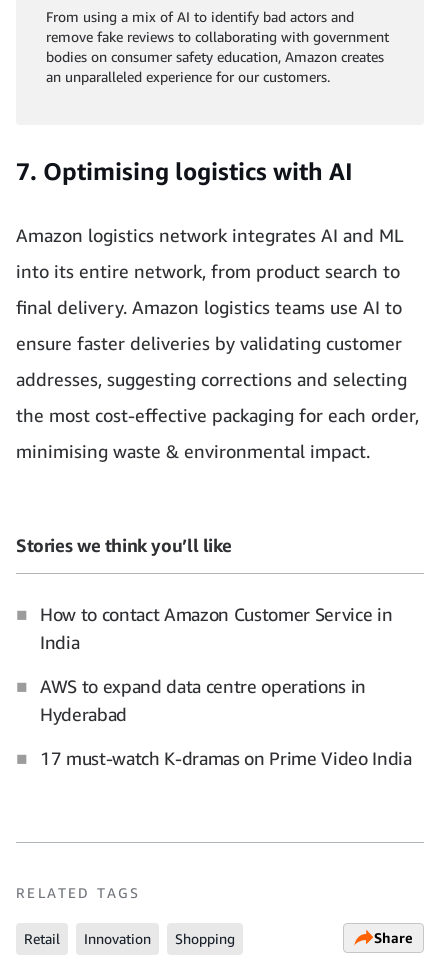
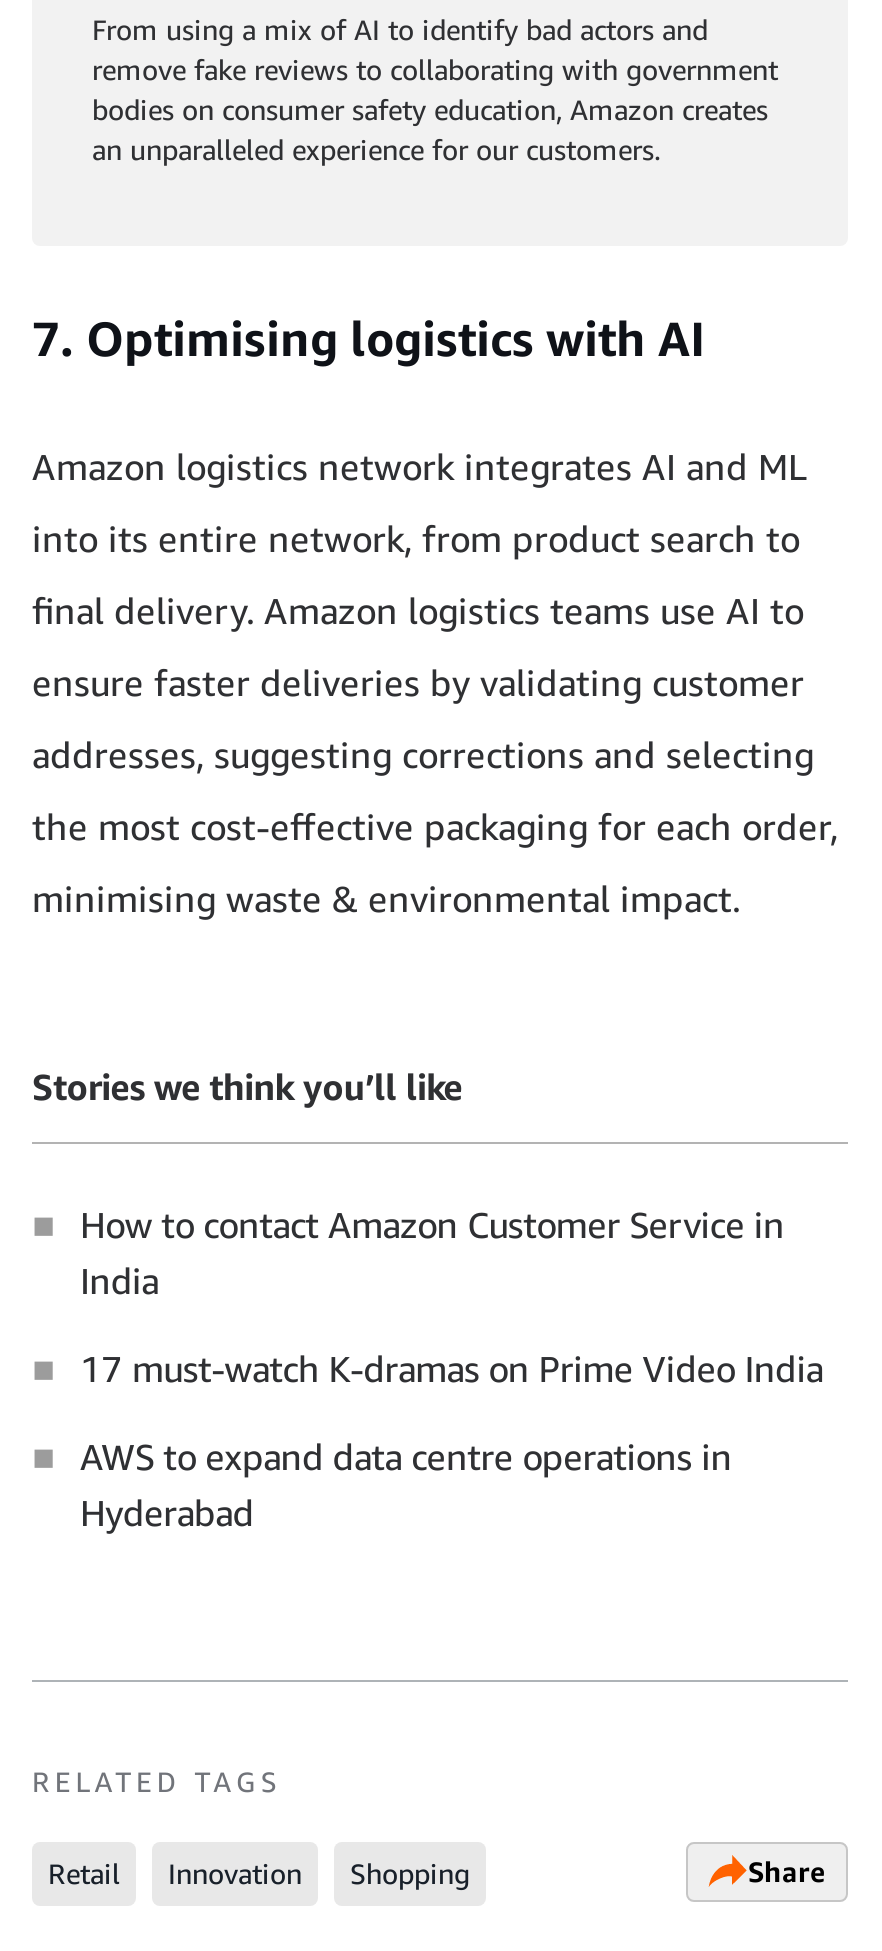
moved [40,675,366,725] -> [80,1434,732,1534]: AWS to expand data centre operations in | Hyderabad
moved [40,747,412,769] -> [80,1346,823,1390]: 17 must-watch K-dramas on Prime Video India

